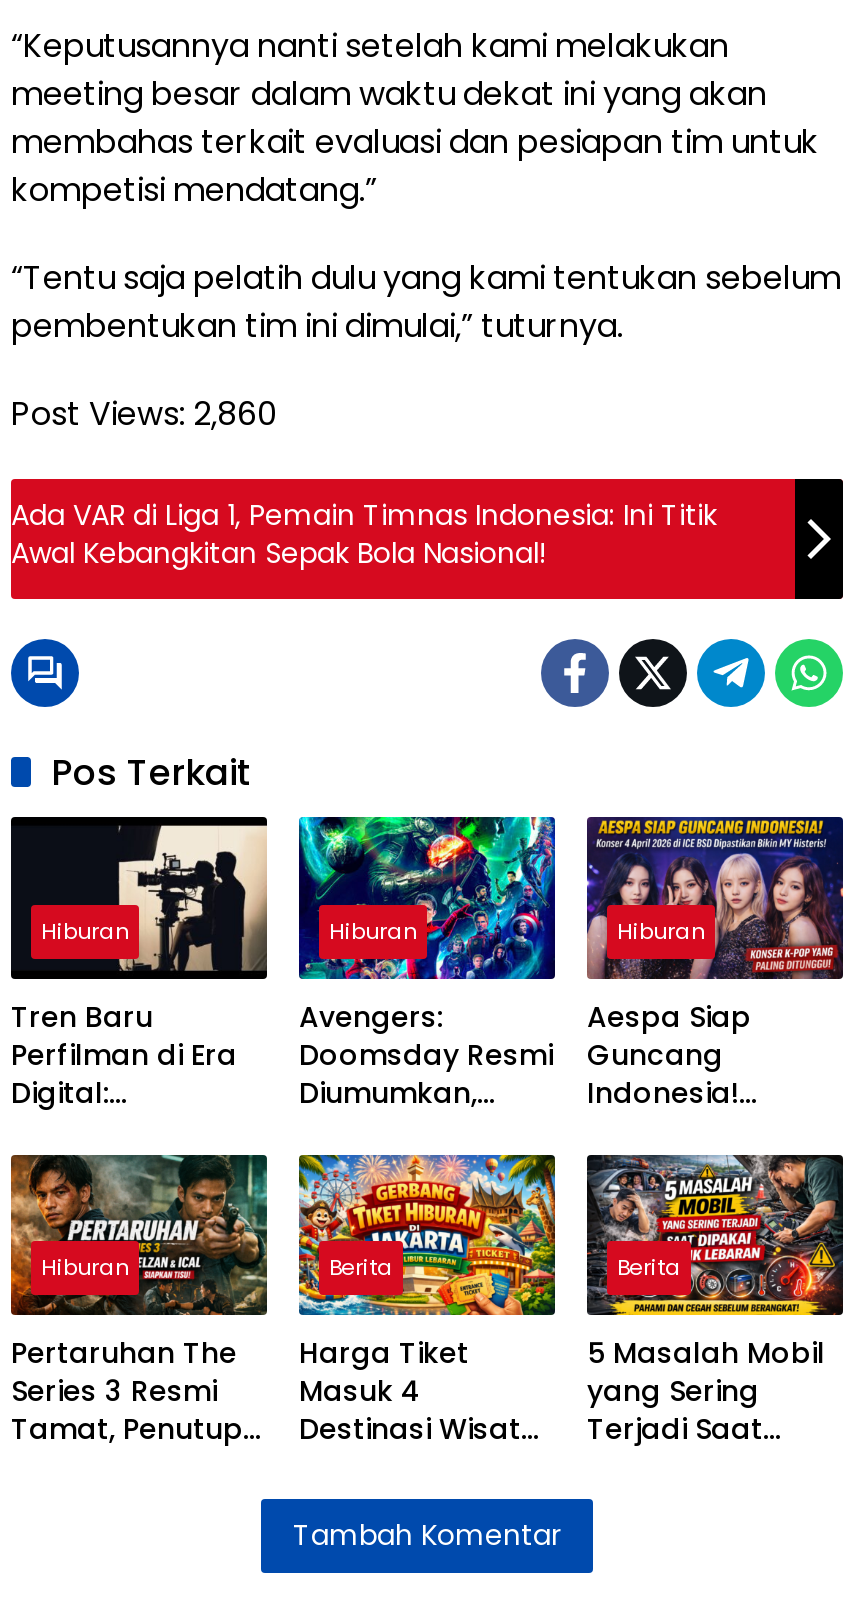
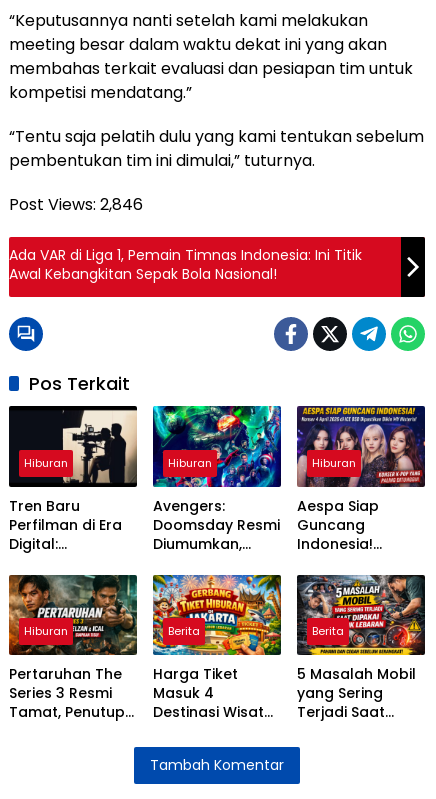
[11,392,277,438] Post Views: 2,860 -> [9,193,143,216] Post Views: 2,846

